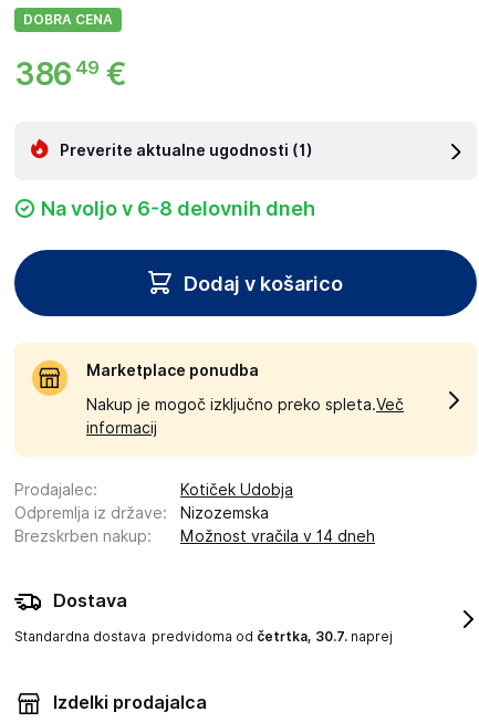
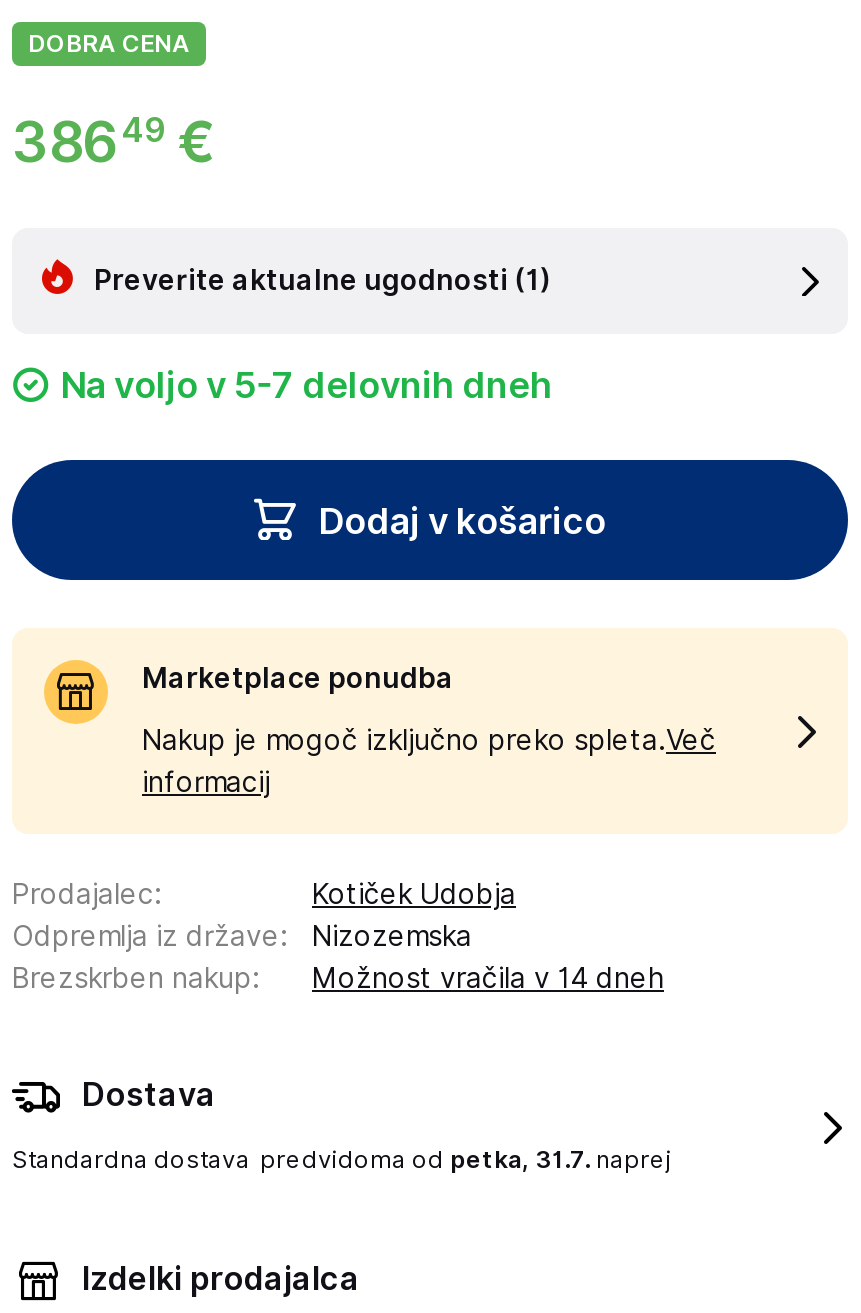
[41,197,315,220] Na voljo v 6-8 delovnih dneh -> [60,364,552,406] Na voljo v 5-7 delovnih dneh
[14,628,393,645] Standardna dostava predvidoma od četrtka, 30.7. naprej -> [12,1144,672,1174] Standardna dostava predvidoma od petka, 31.7. naprej

